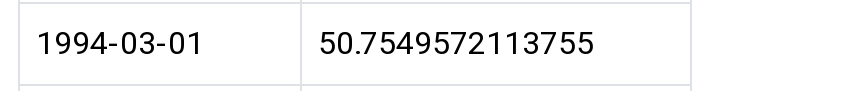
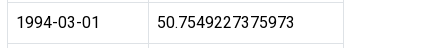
[318,24,594,62] 50.7549572113755 -> [157,13,295,32] 50.7549227375973

